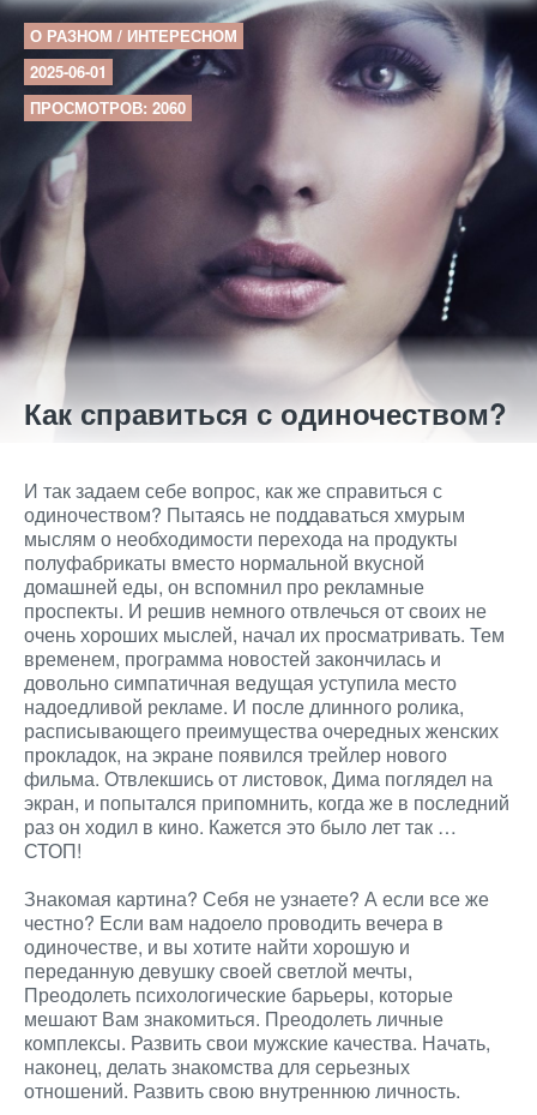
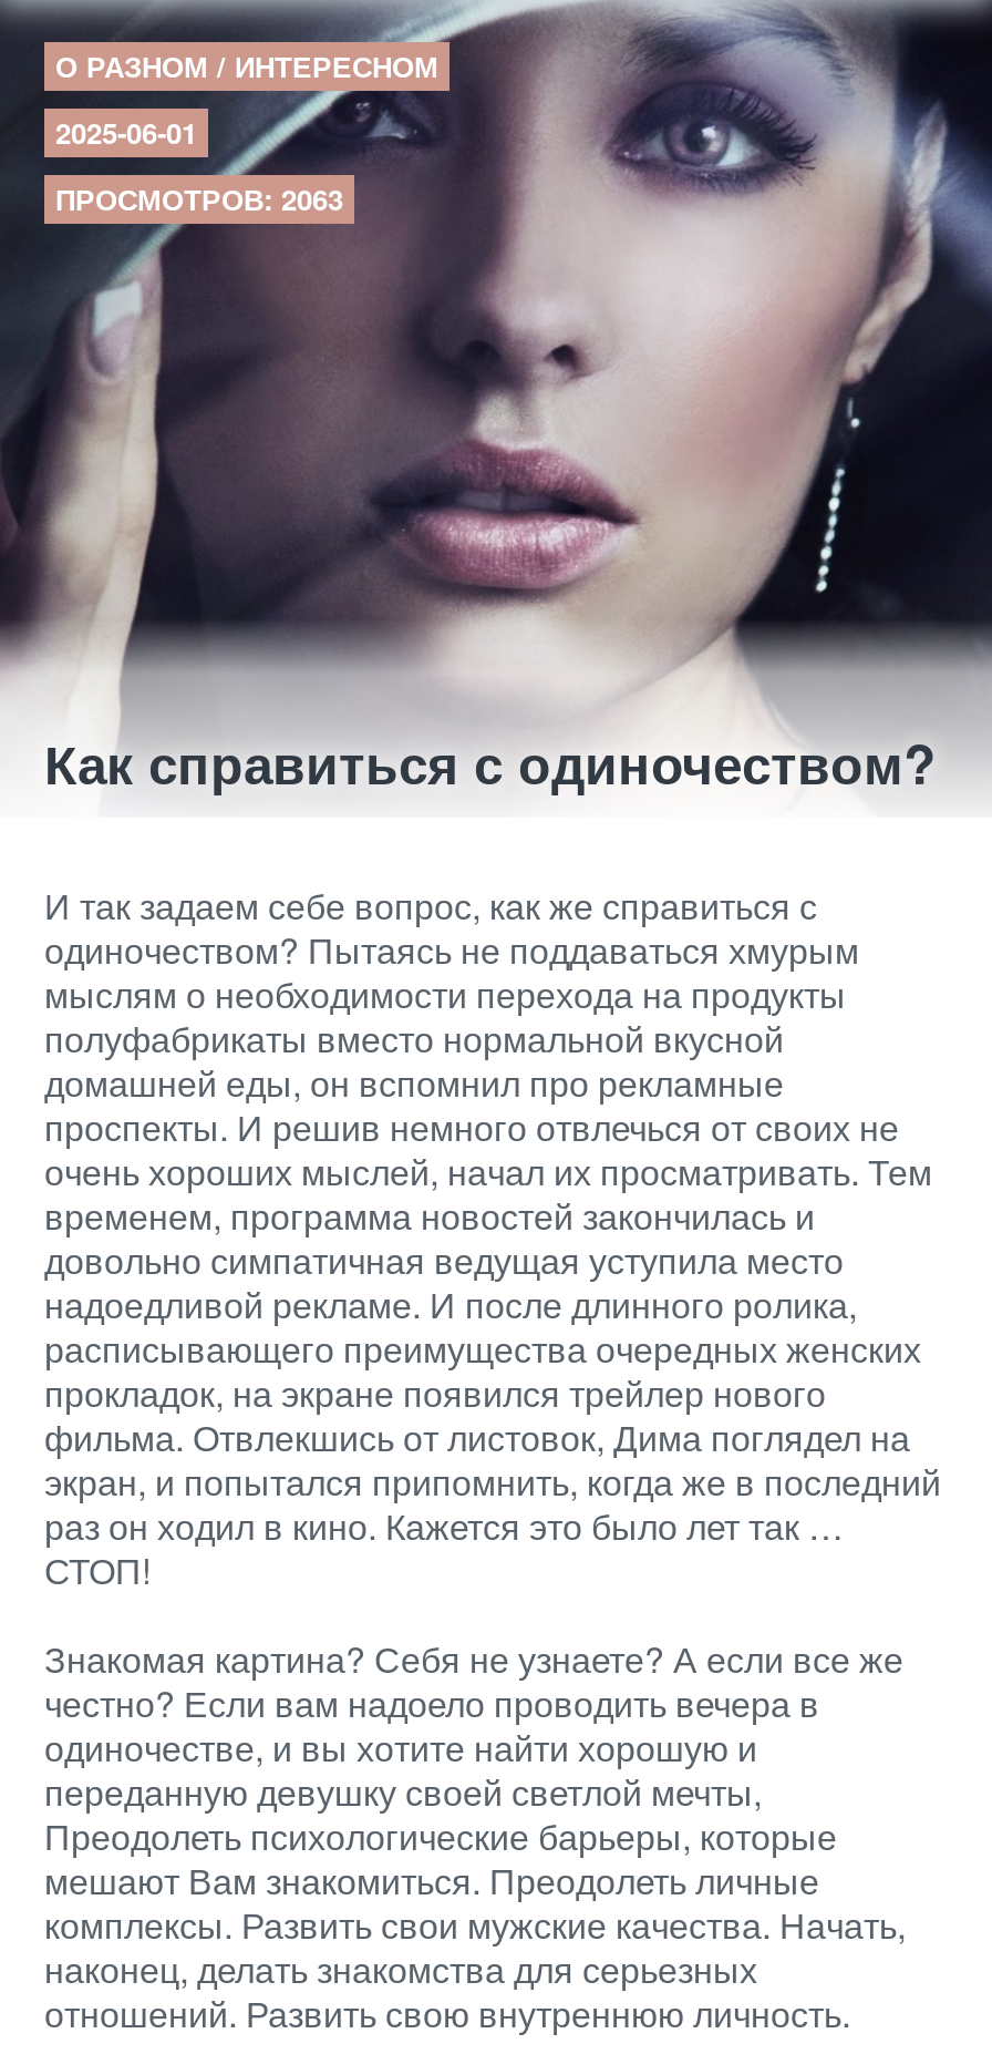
[30,96,186,119] ПРОСМОТРОВ: 2060 -> [55,177,343,219] ПРОСМОТРОВ: 2063

